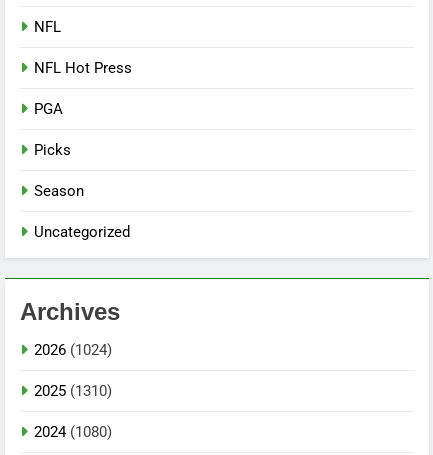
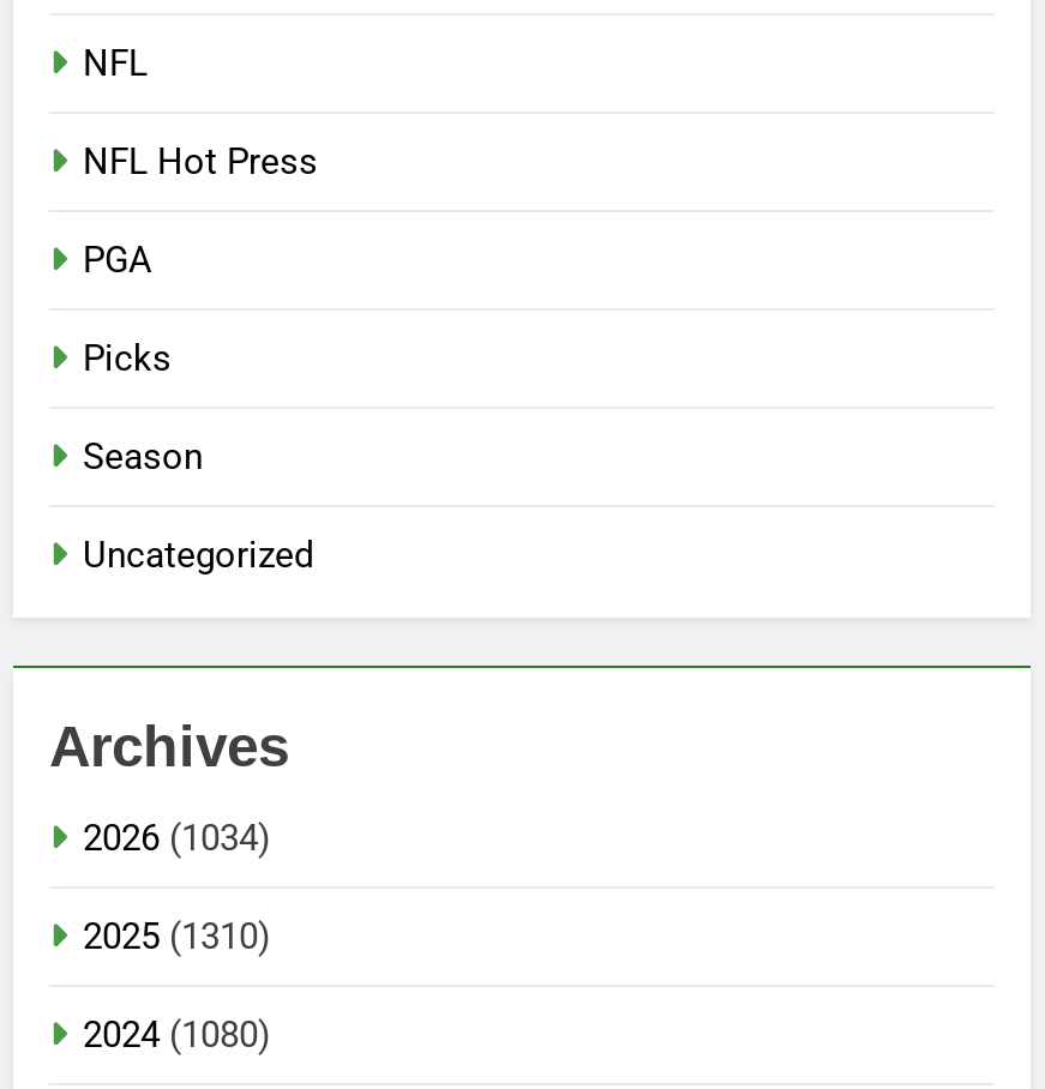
[34,341,112,359] 2026 (1024) -> [83,816,270,859] 2026 (1034)

